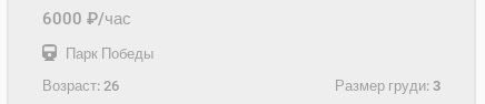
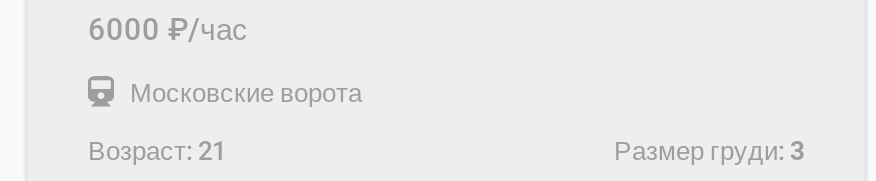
[66,46,154,62] Парк Победы -> [130,78,362,108] Московские ворота
[42,78,119,94] Возраст: 26 -> [88,136,226,166] Возраст: 21

